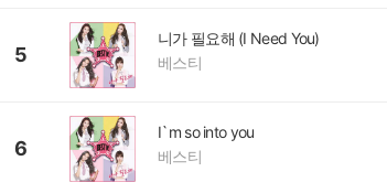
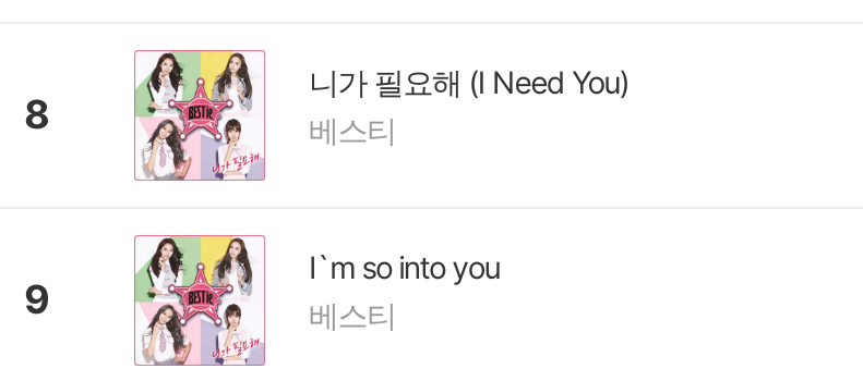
[14,43,26,66] 5 -> [24,91,48,137] 8
[14,137,26,160] 6 -> [24,276,48,322] 9

